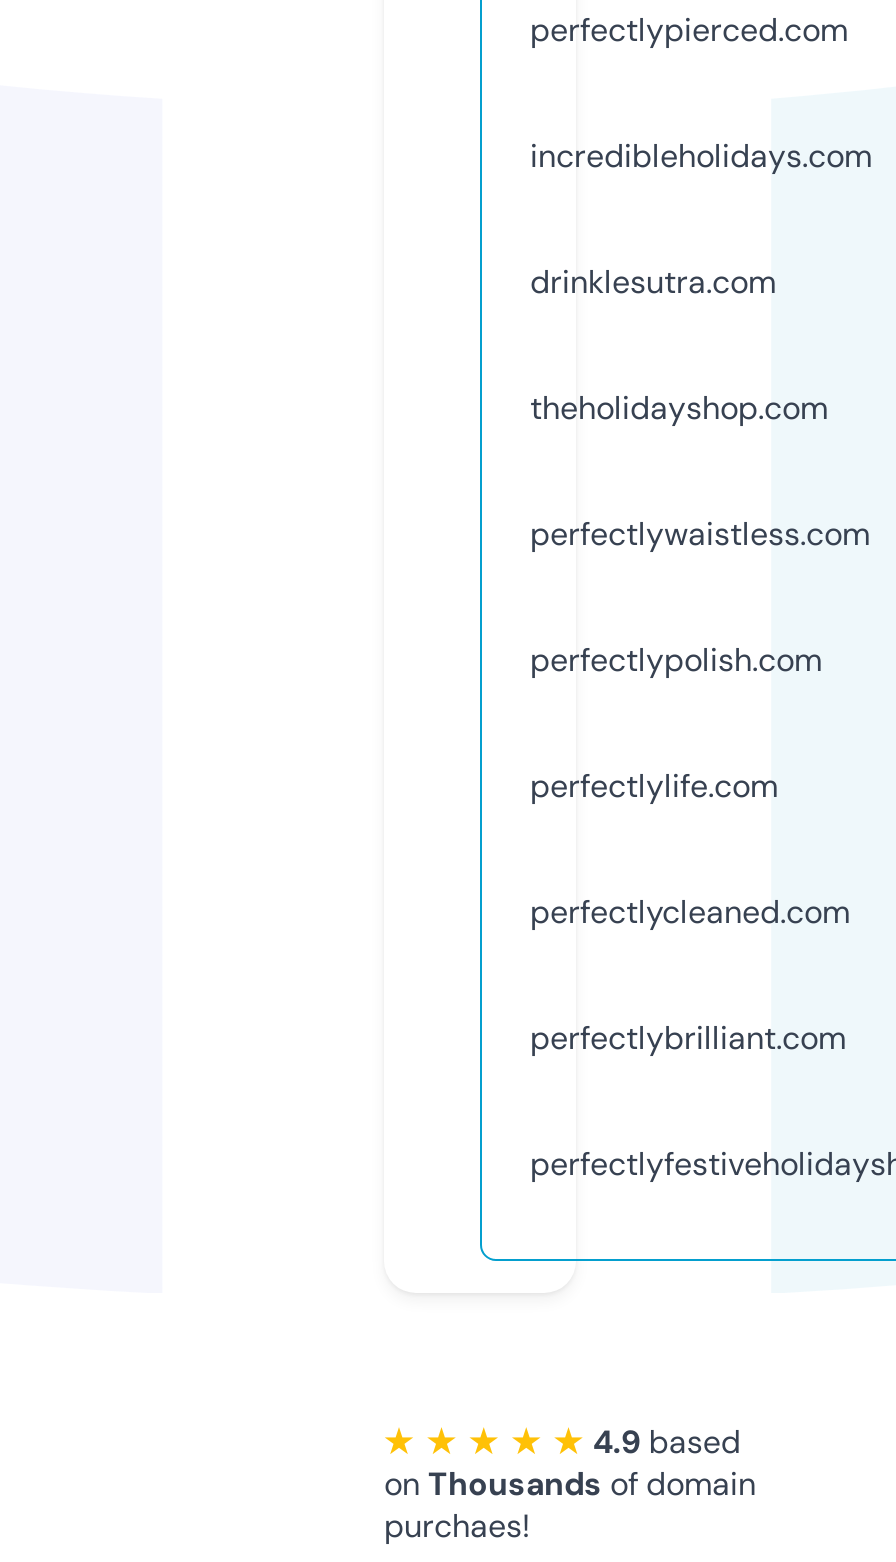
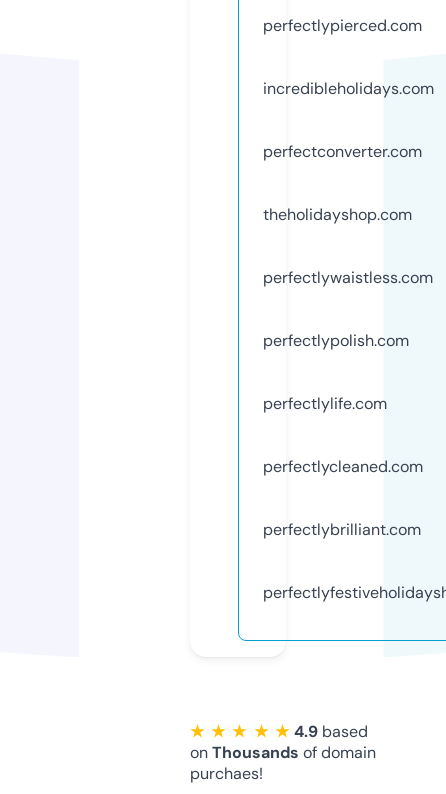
[530,261,776,303] drinklesutra.com -> [263,141,422,162] perfectconverter.com

